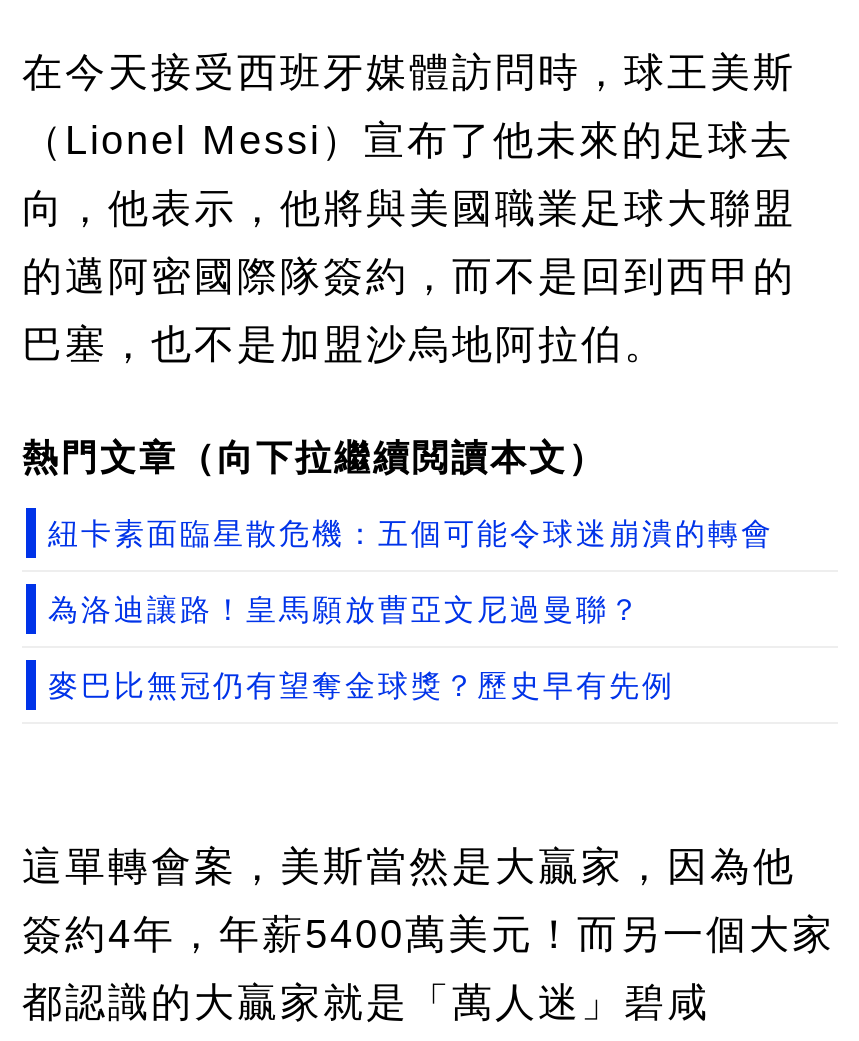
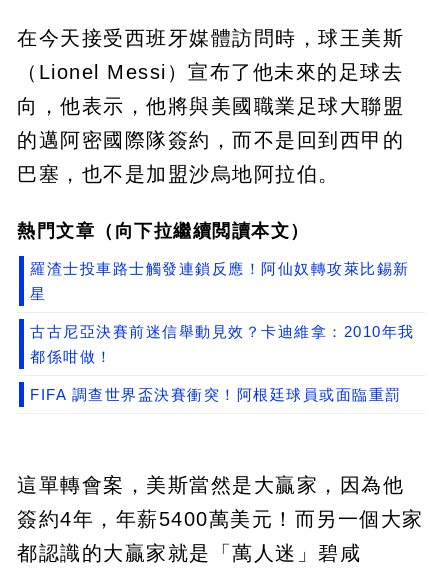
[48,516,774,702] 紐卡素面臨星散危機：五個可能令球迷崩潰的轉會 | 為洛迪讓路！皇馬願放曹亞文尼過曼聯？ | 麥巴比無冠仍有望奪金球獎？歷史早有先例 -> [30,260,414,403] 羅渣士投車路士觸發連鎖反應！阿仙奴轉攻萊比錫新 | 星 | 古古尼亞決賽前迷信舉動見效？卡迪維拿：2010年我 | 都係咁做！ | FIFA 調查世界盃決賽衝突！阿根廷球員或面臨重罰

